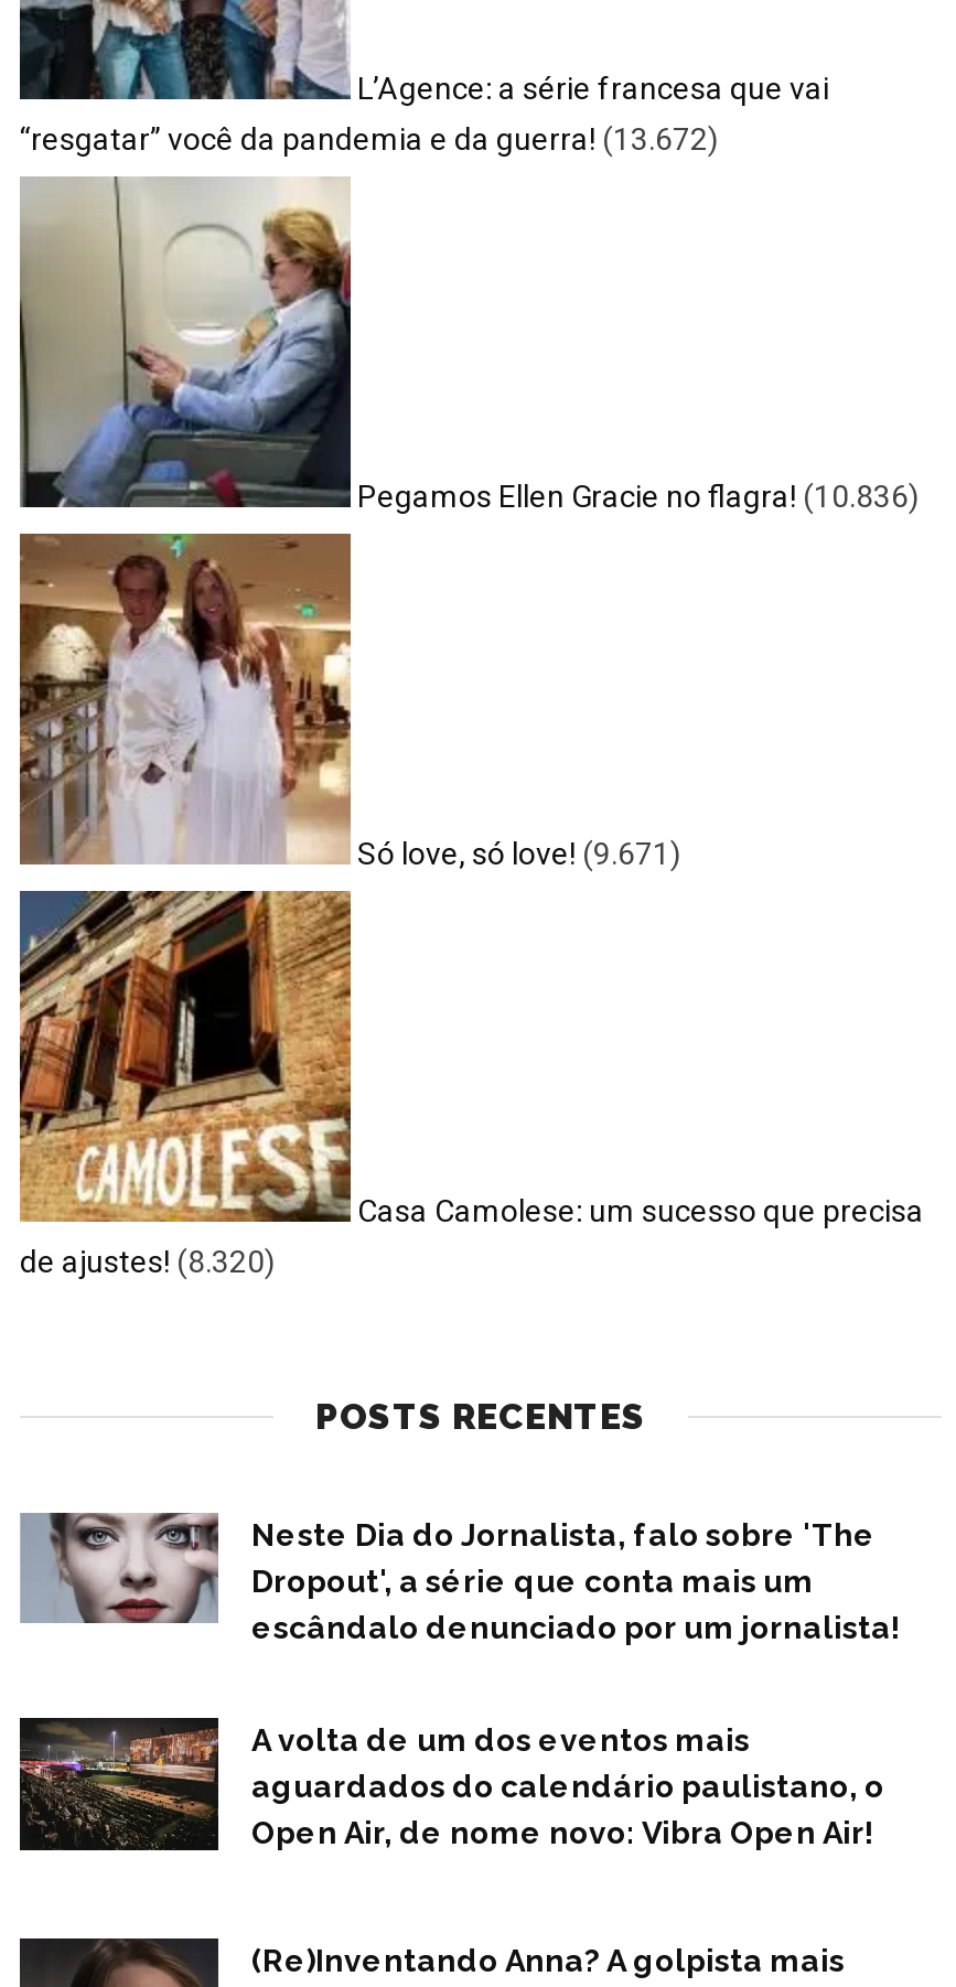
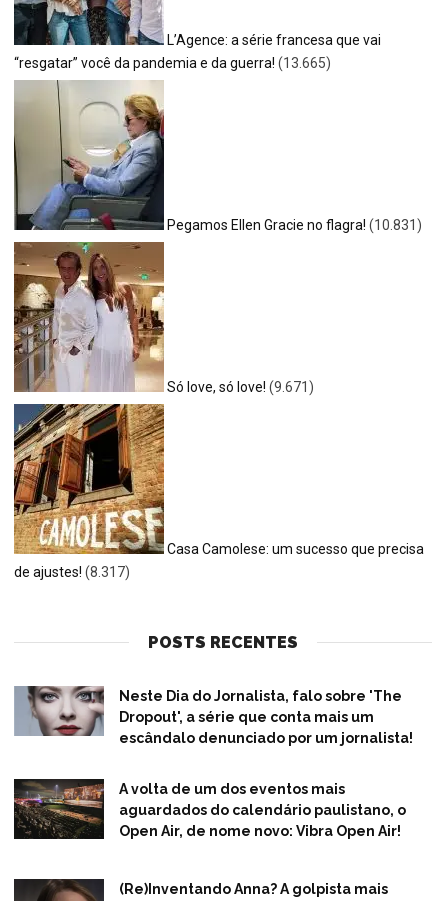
[20,121,719,156] “resgatar” você da pandemia e da guerra! (13.672) -> [14,55,331,71] “resgatar” você da pandemia e da guerra! (13.665)
[357,478,920,514] Pegamos Ellen Gracie no flagra! (10.836) -> [167,217,422,233] Pegamos Ellen Gracie no flagra! (10.831)
[20,1244,276,1279] de ajustes! (8.320) -> [14,564,130,580] de ajustes! (8.317)

